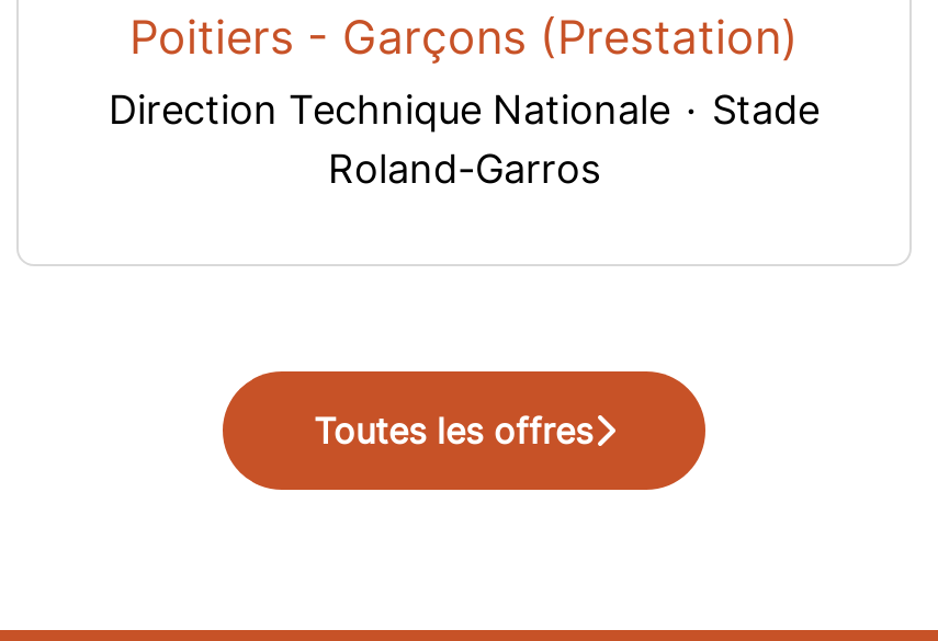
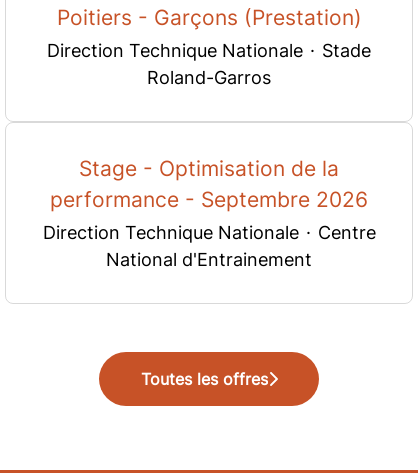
none -> [42,156,375,270] Stage - Optimisation de la | performance - Septembre 2026 | Direction Technique Nationale · Centre | National d'Entrainement

